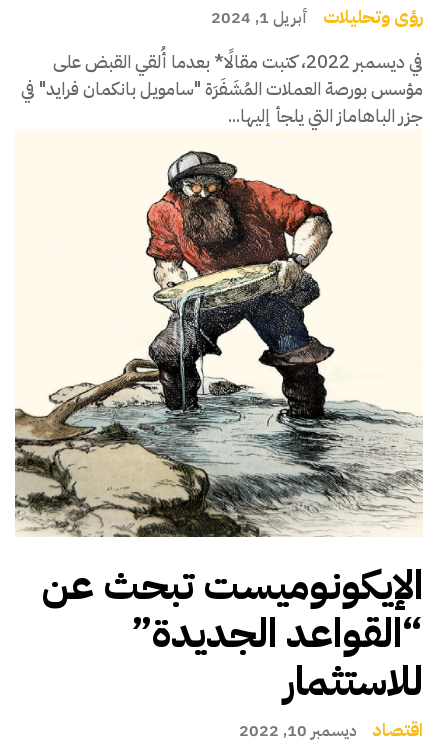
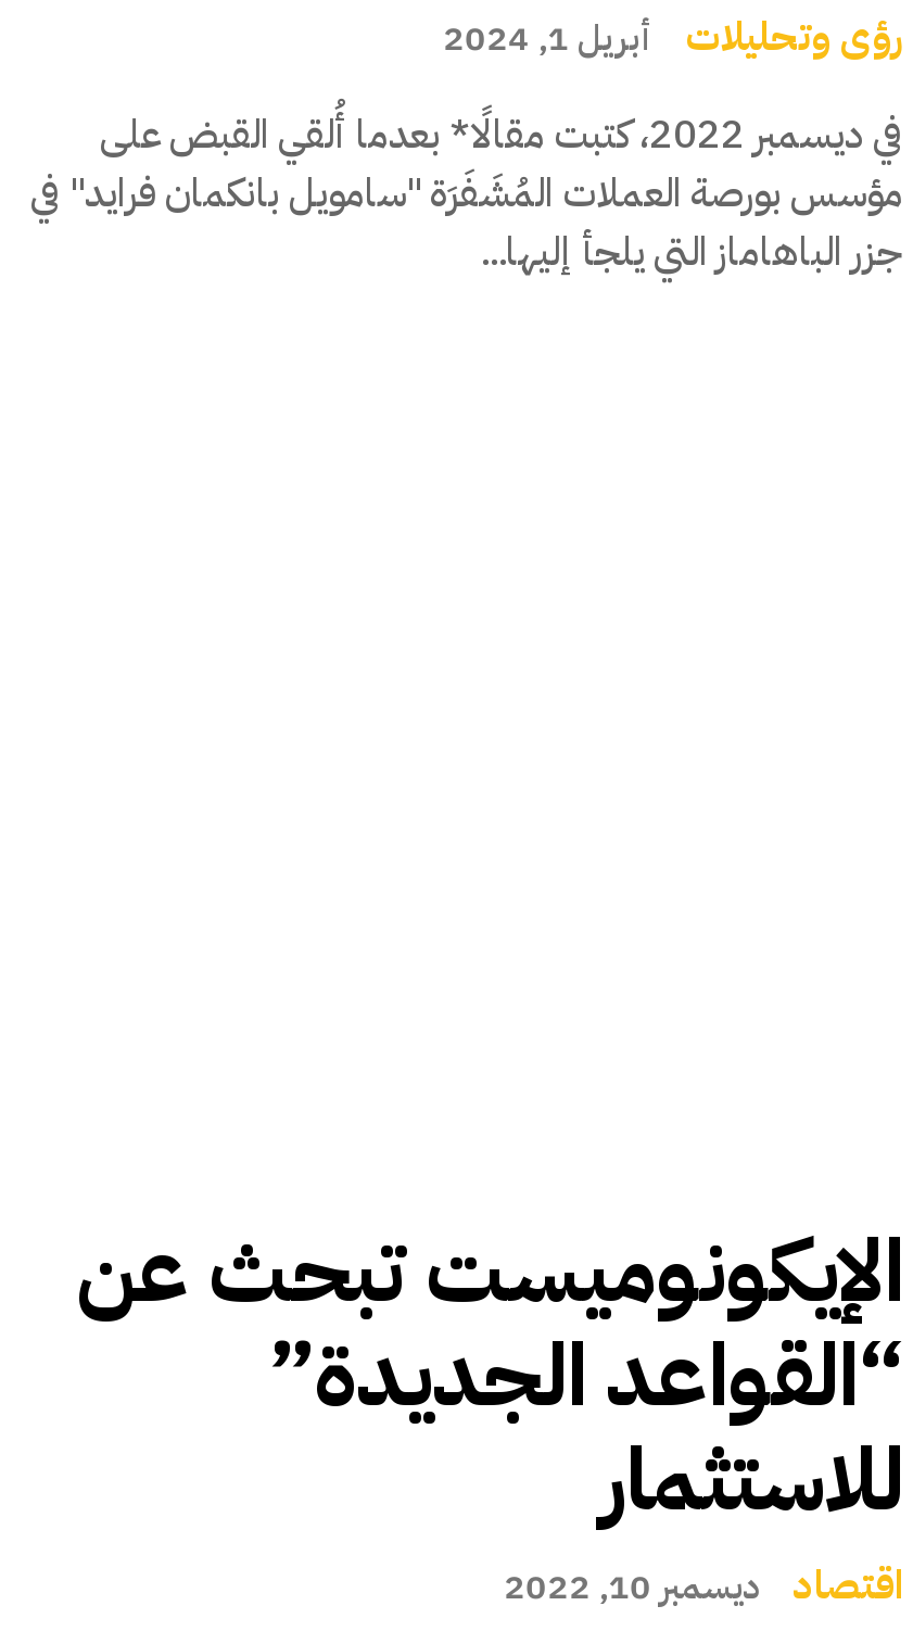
[14,149,424,538] [image] -> none

